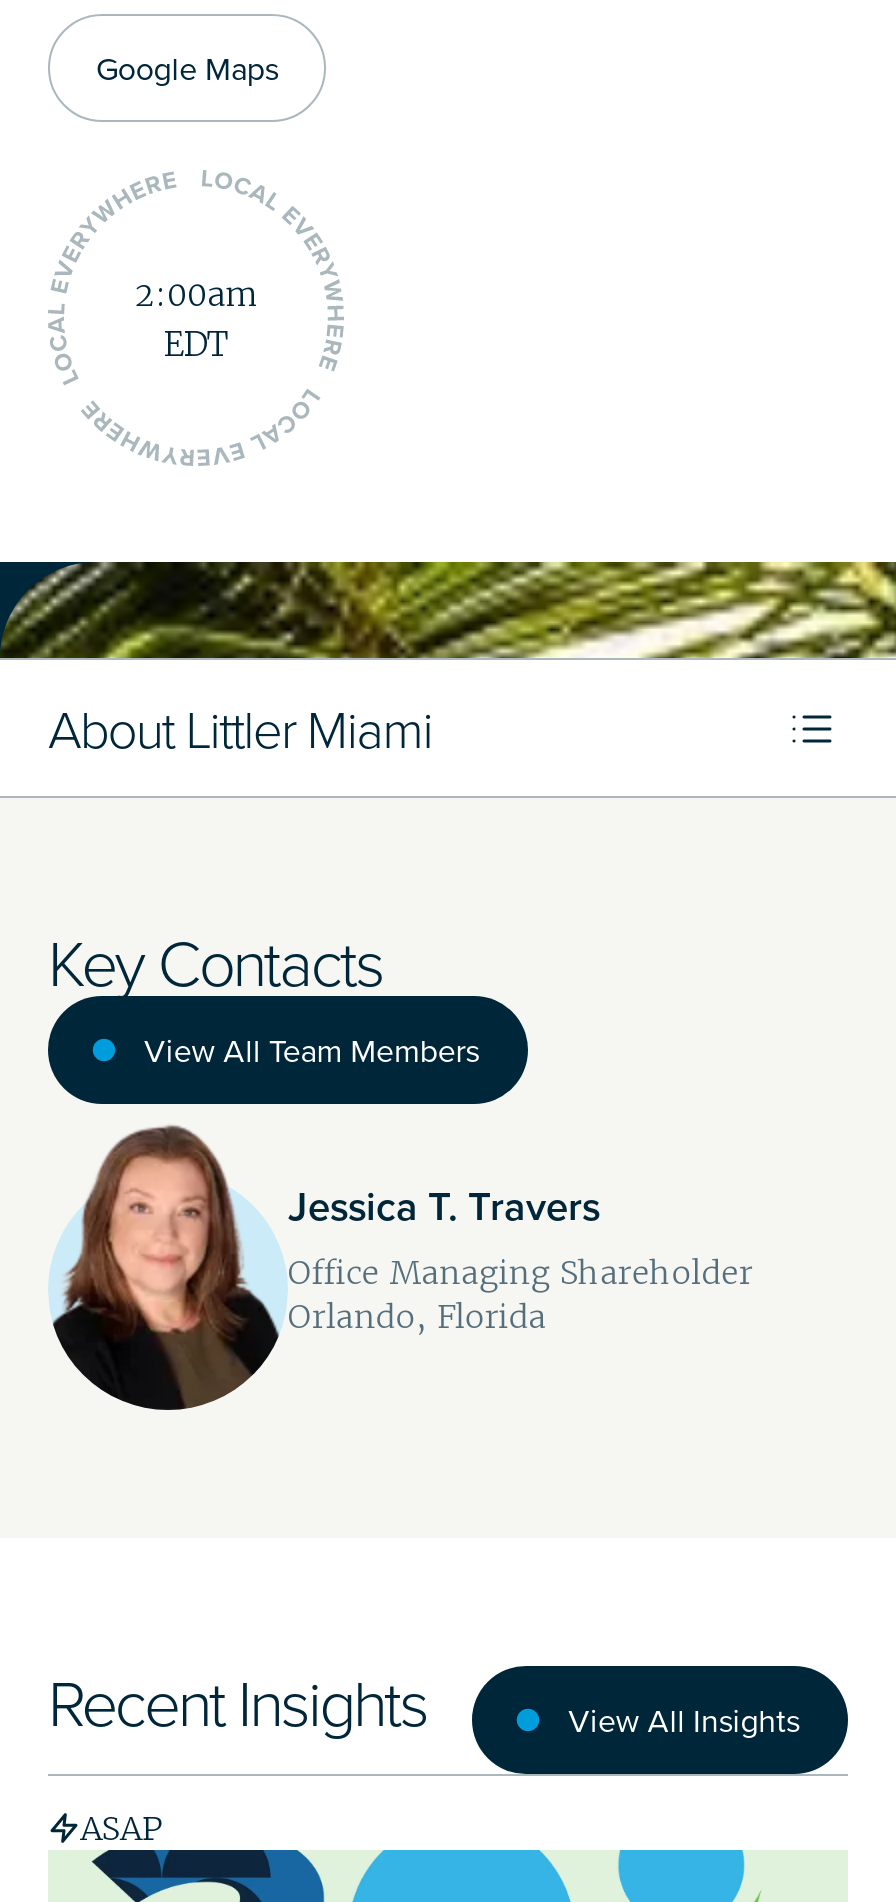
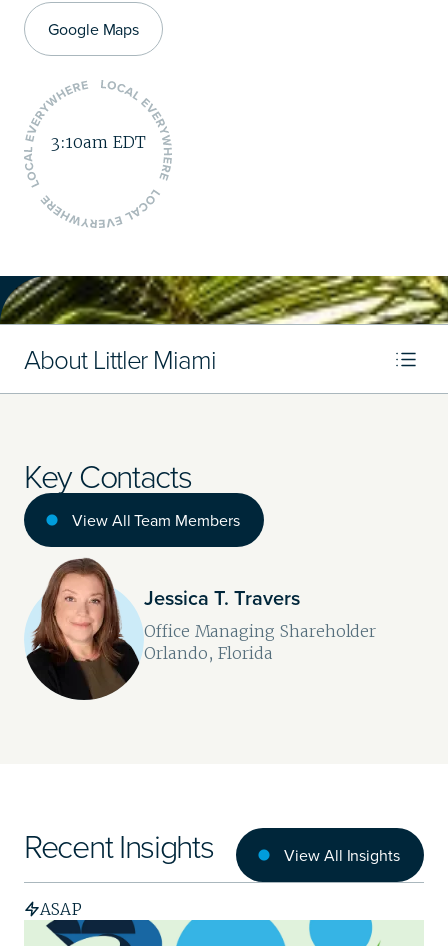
[135,274,257,364] 2:00am | EDT -> [50,132,145,152] 3:10am EDT

